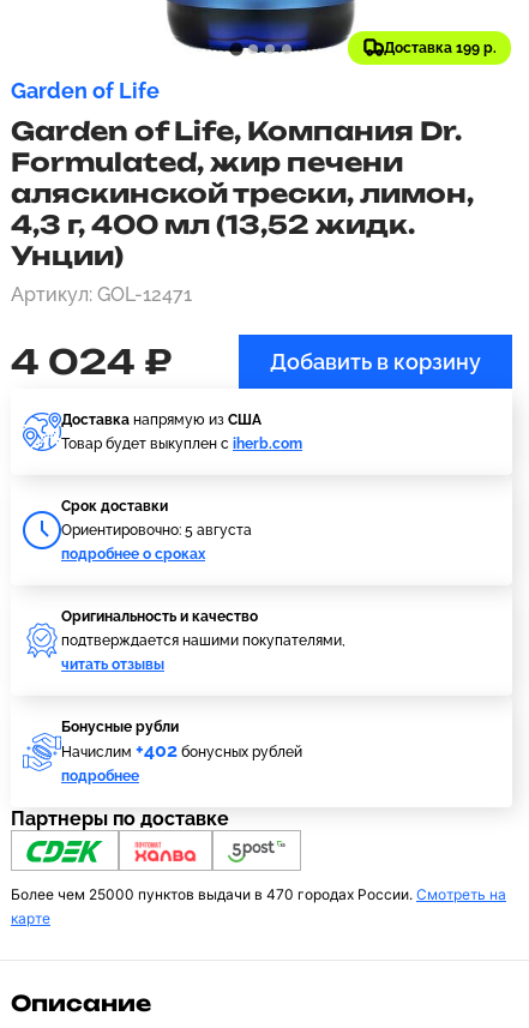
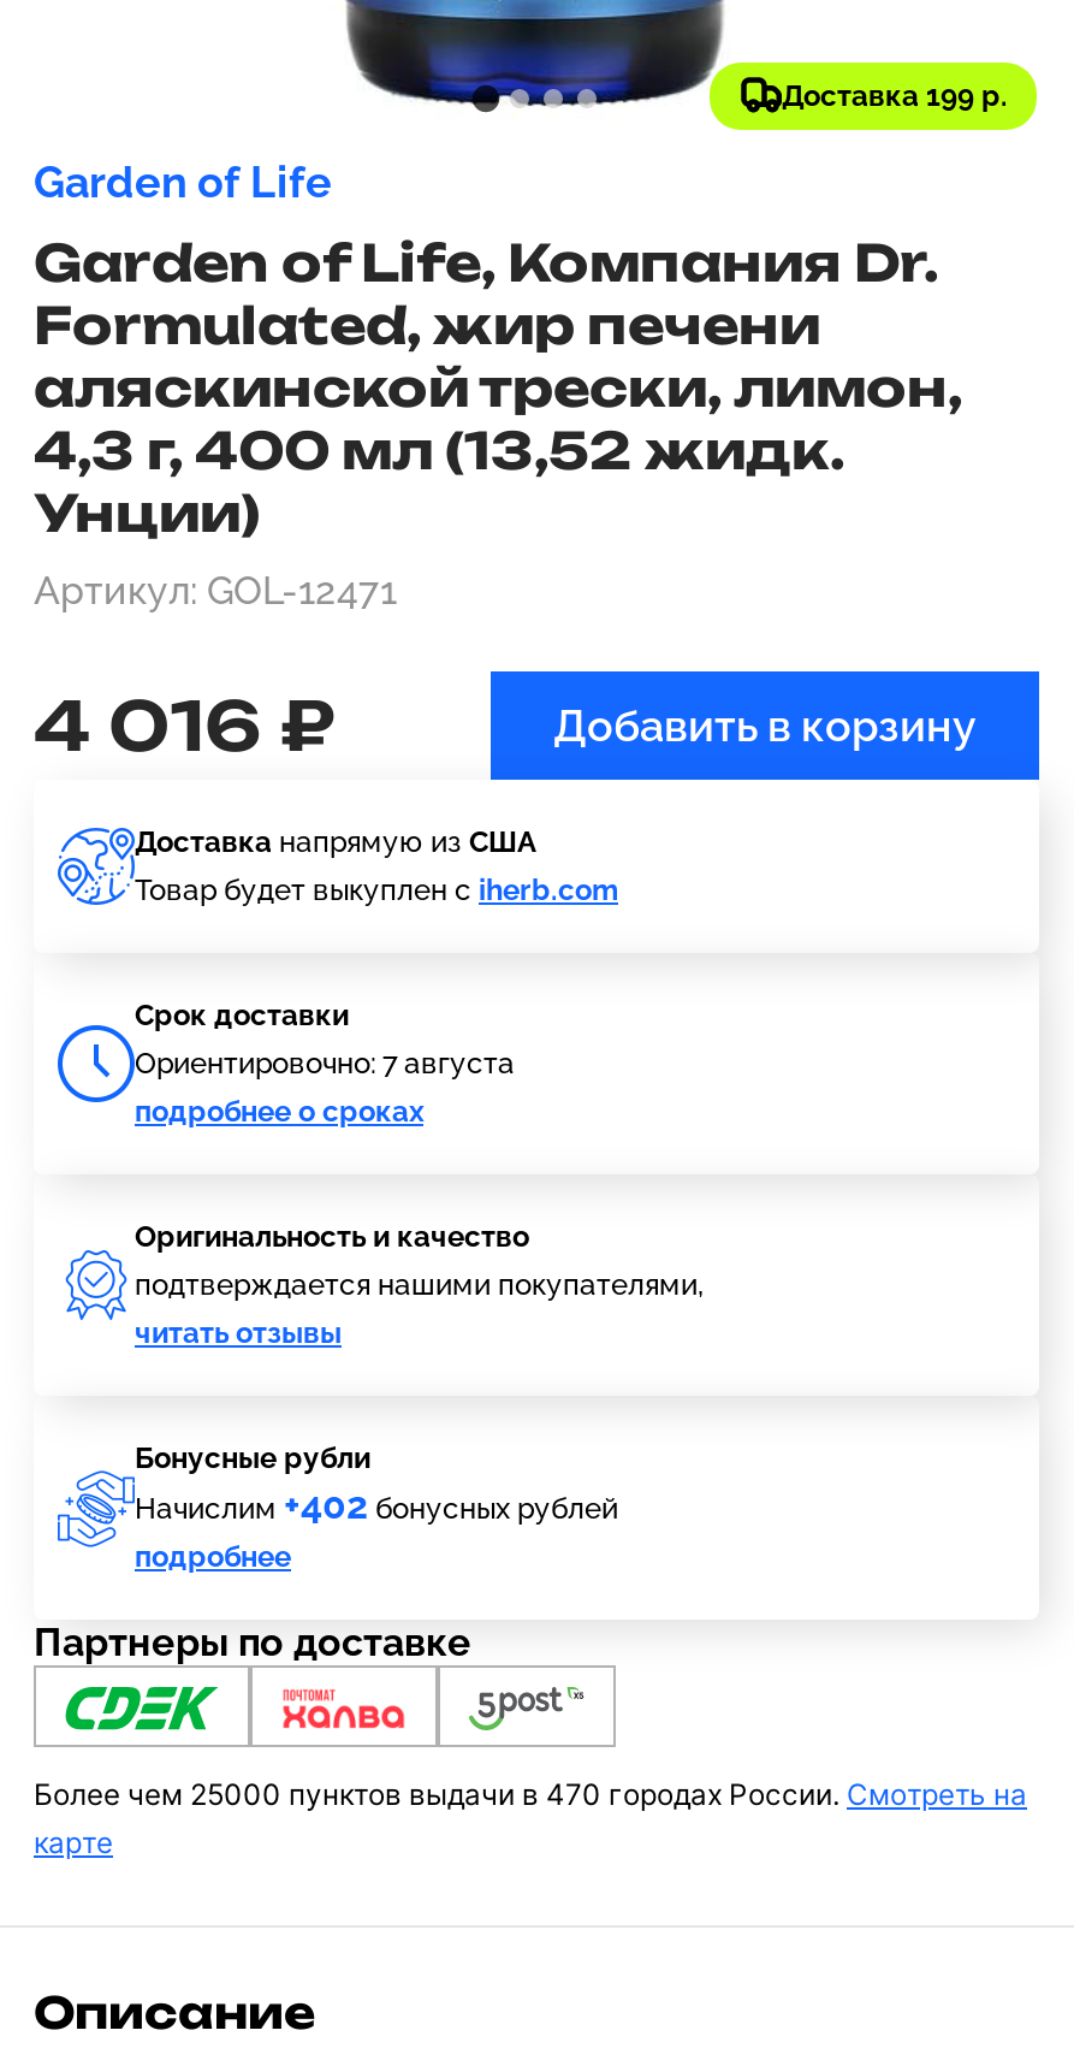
[11,341,173,383] 4 024 ₽ -> [34,683,337,768] 4 016 ₽
[61,522,252,539] Ориентировочно: 5 августа -> [135,1047,515,1081] Ориентировочно: 7 августа

